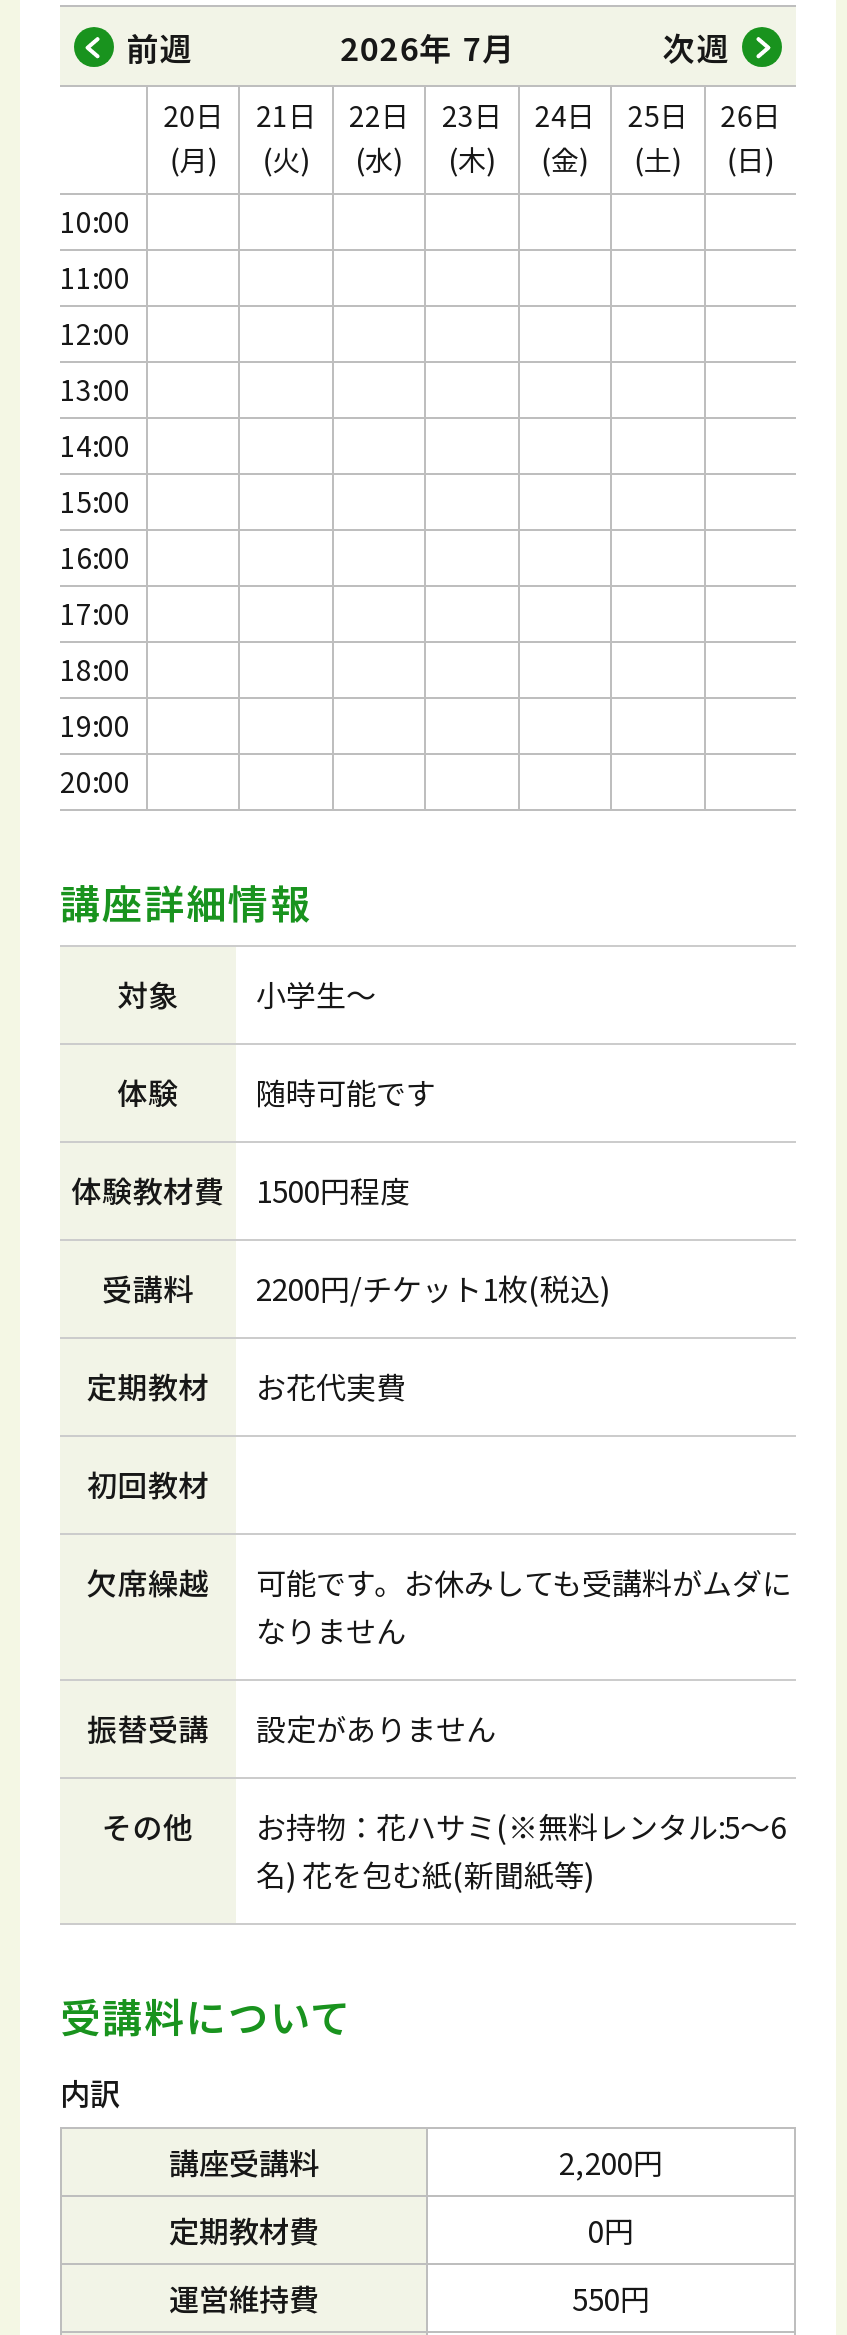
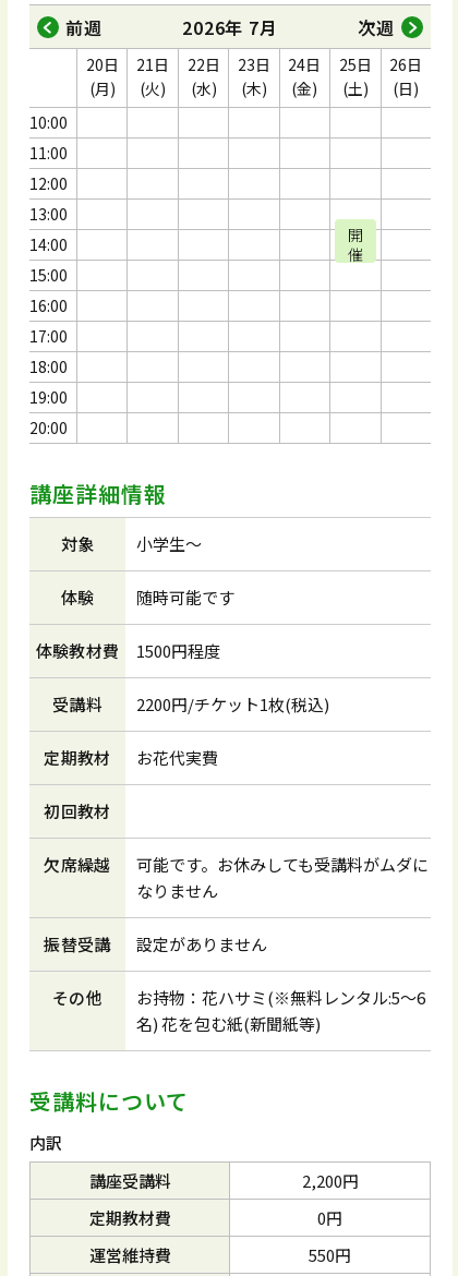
none -> [348,224,363,265] 開 | 催

